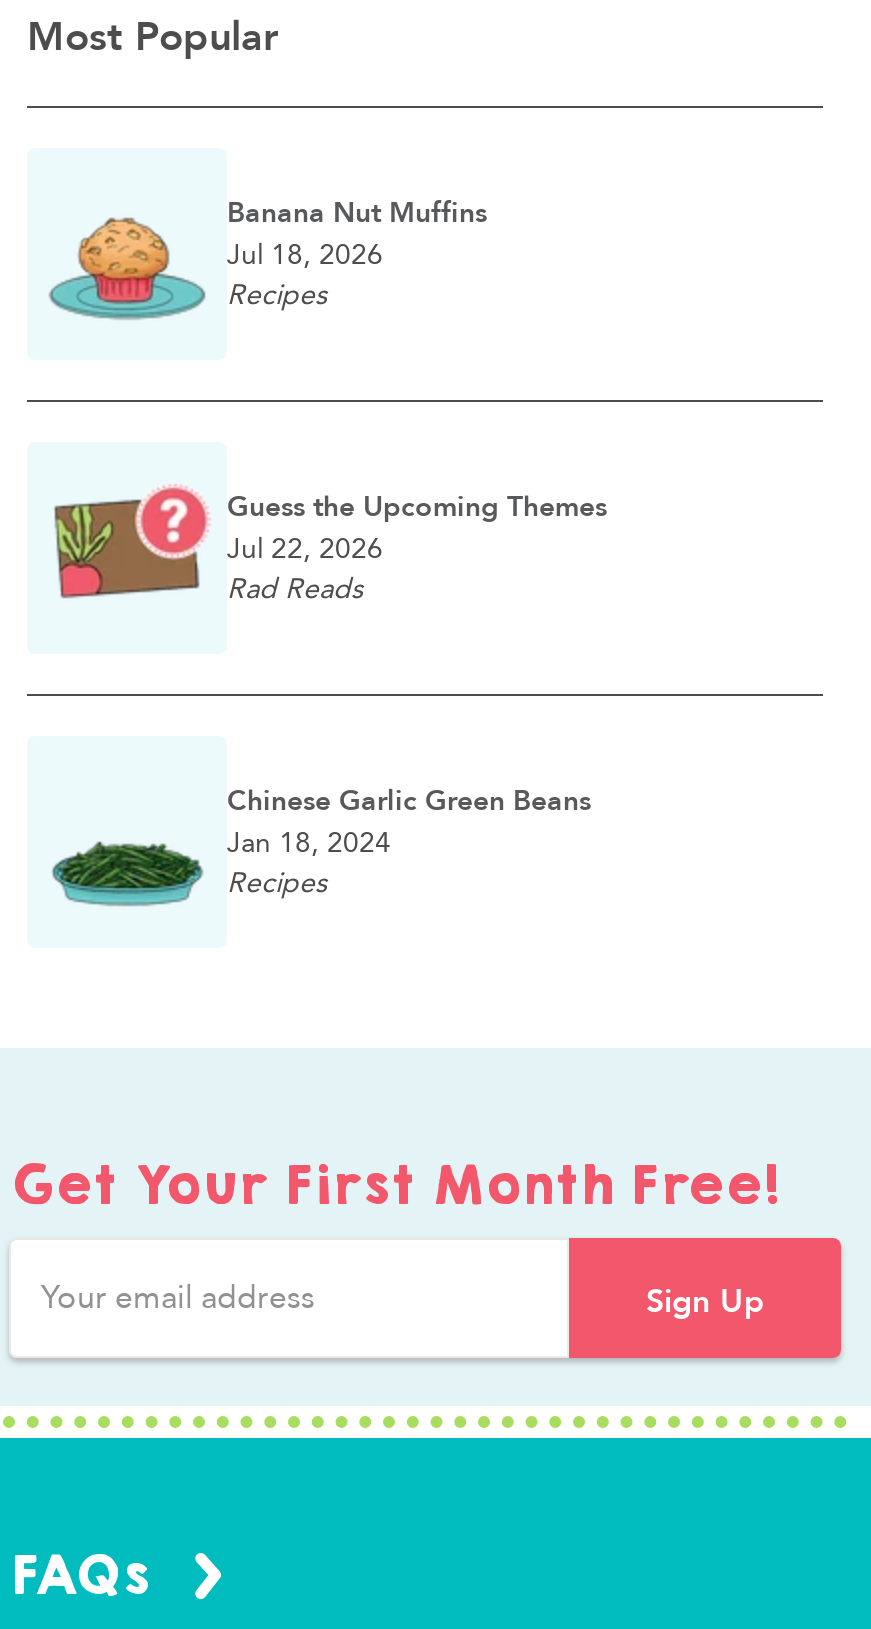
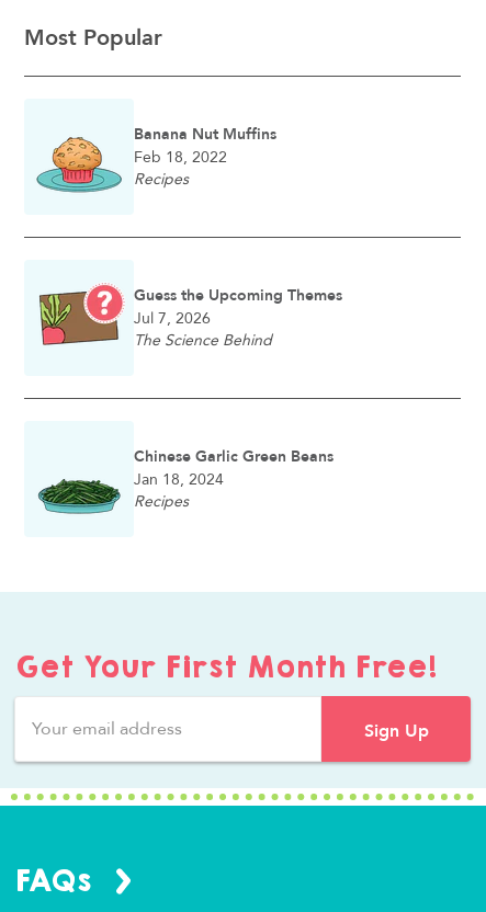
[227,236,383,274] Jul 18, 2026 -> [134,147,227,168] Feb 18, 2022
[227,530,383,608] Jul 22, 2026 | Rad Reads -> [134,308,272,351] Jul 7, 2026 | The Science Behind

